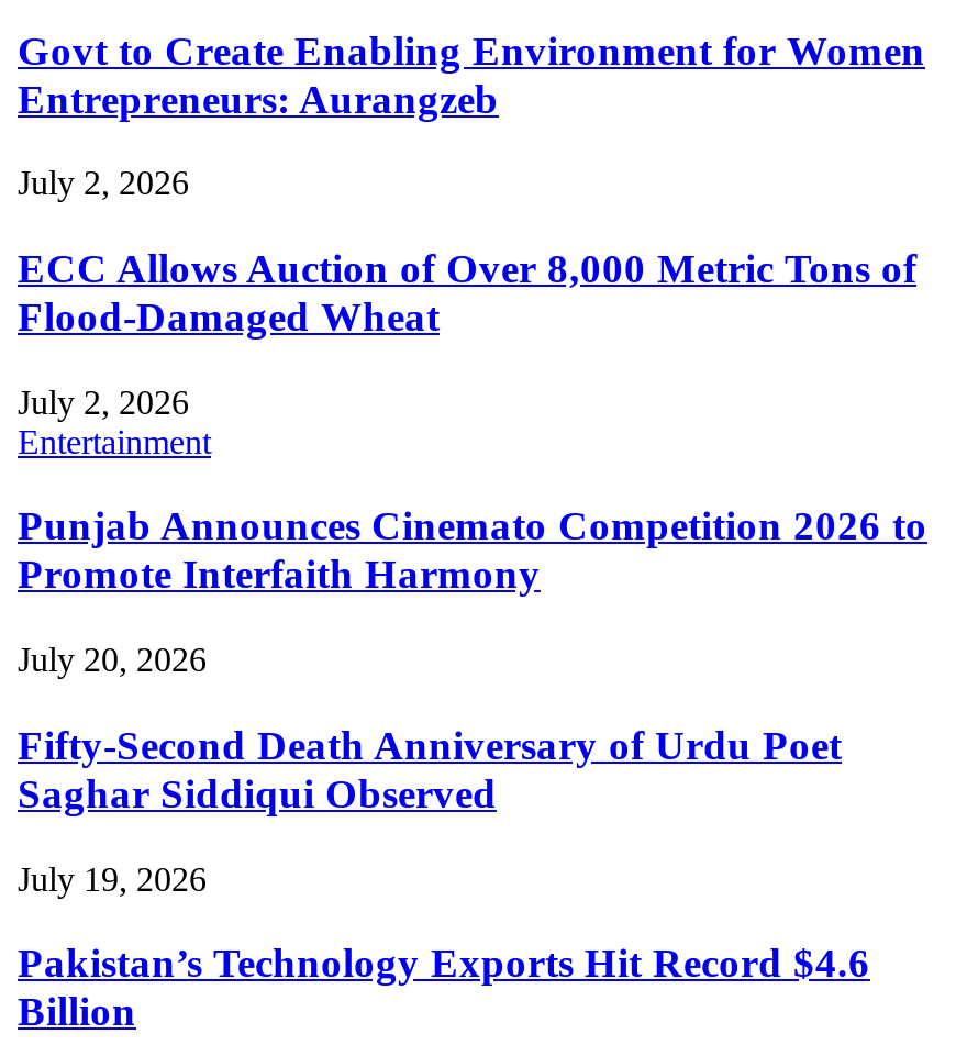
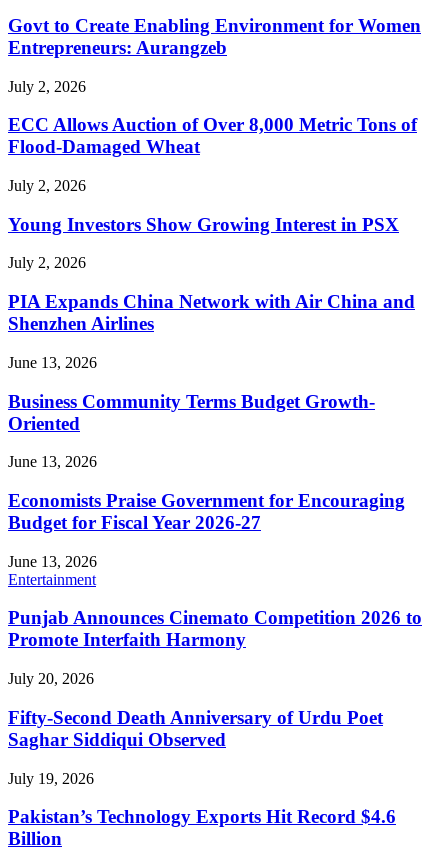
none -> [8,214,415,570] Young Investors Show Growing Interest in PSX | July 2, 2026 | PIA Expands China Network with Air China and | Shenzhen Airlines | June 13, 2026 | Business Community Terms Budget Growth- | Oriented | June 13, 2026 | Economists Praise Government for Encouraging | Budget for Fiscal Year 2026-27 | June 13, 2026

